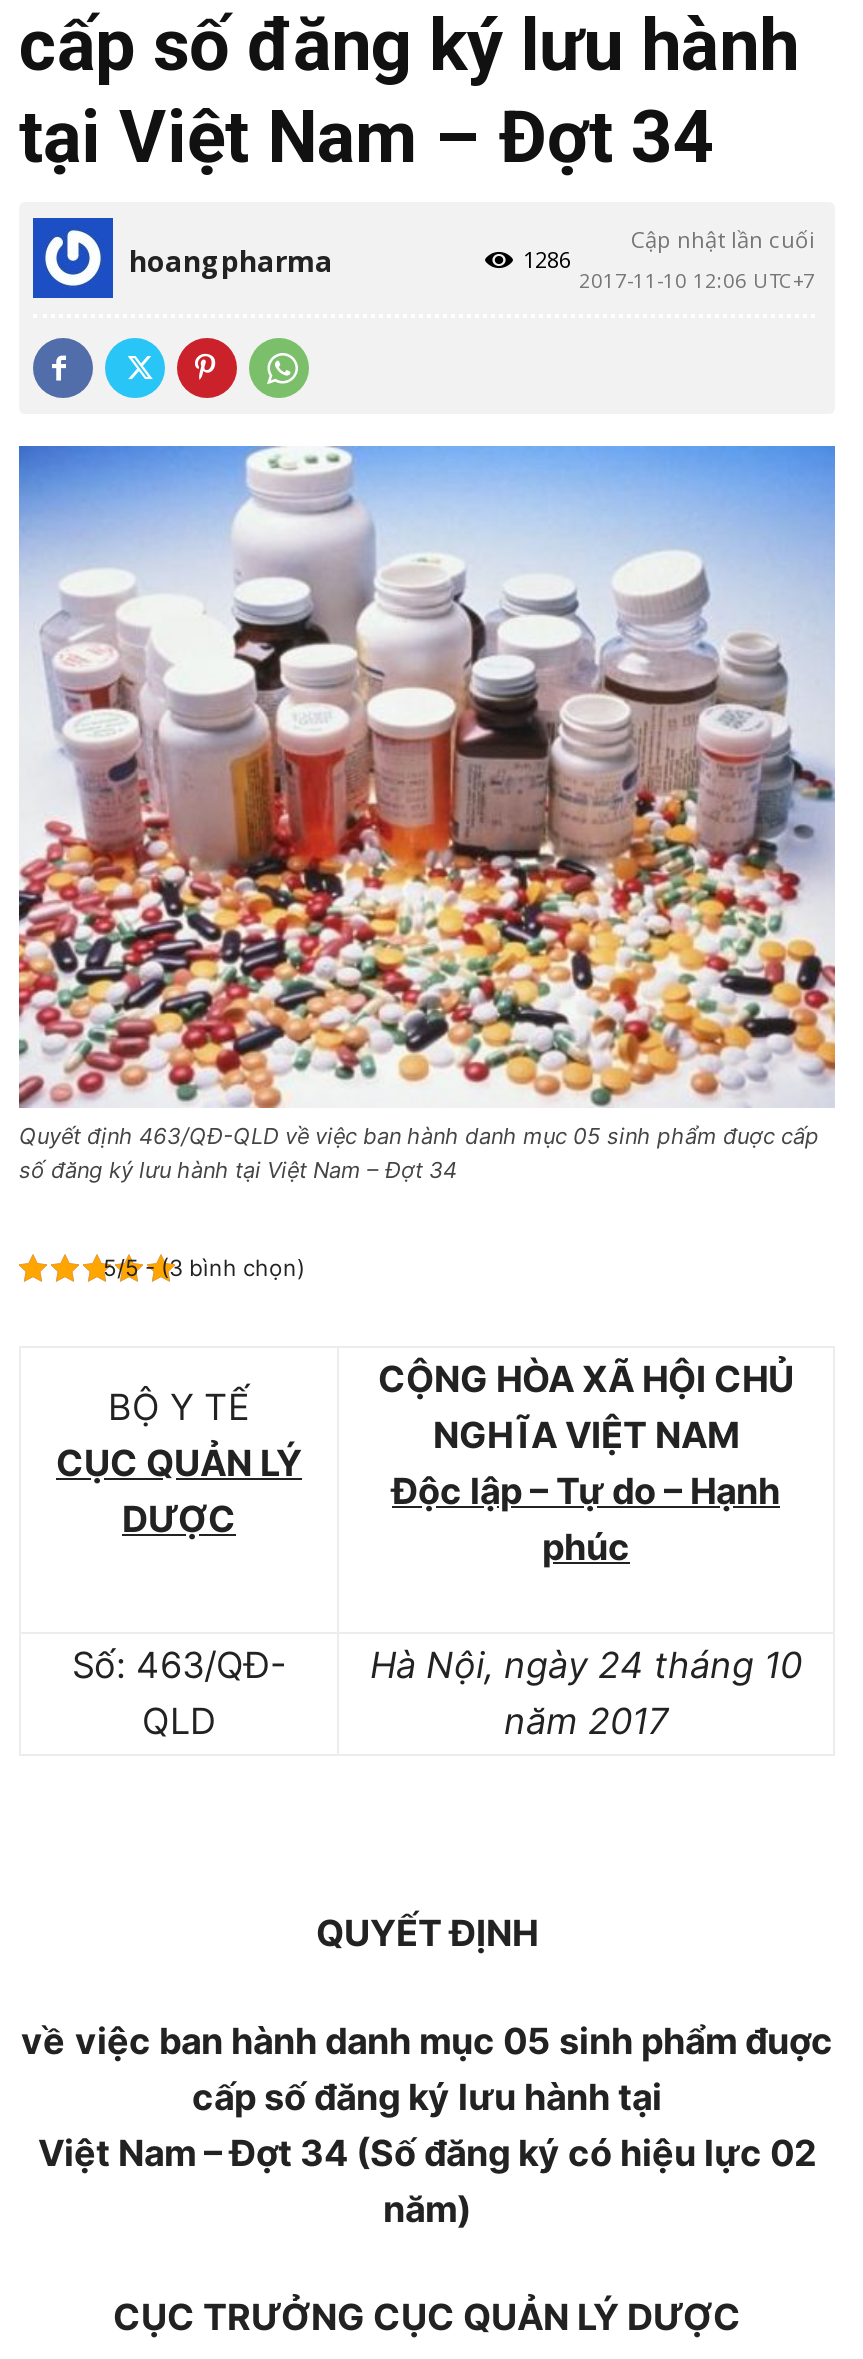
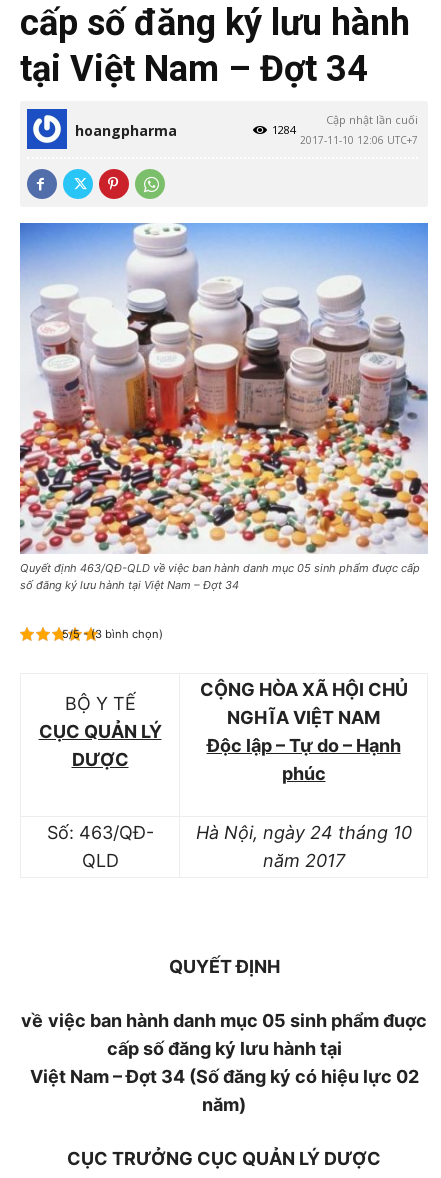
[523,244,571,274] 1286 -> [272,122,296,137] 1284

